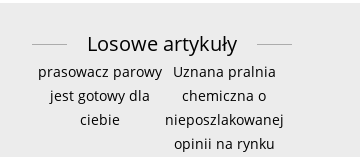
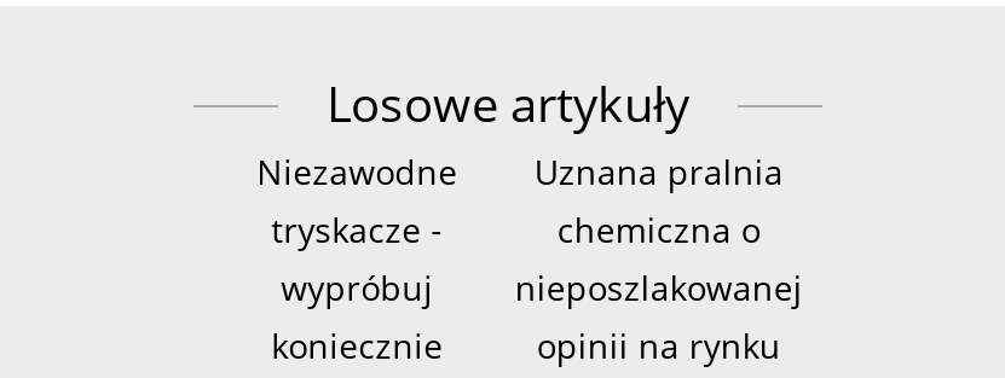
[38,62,162,129] prasowacz parowy | jest gotowy dla | ciebie -> [257,148,457,368] Niezawodne | tryskacze - | wypróbuj | koniecznie

